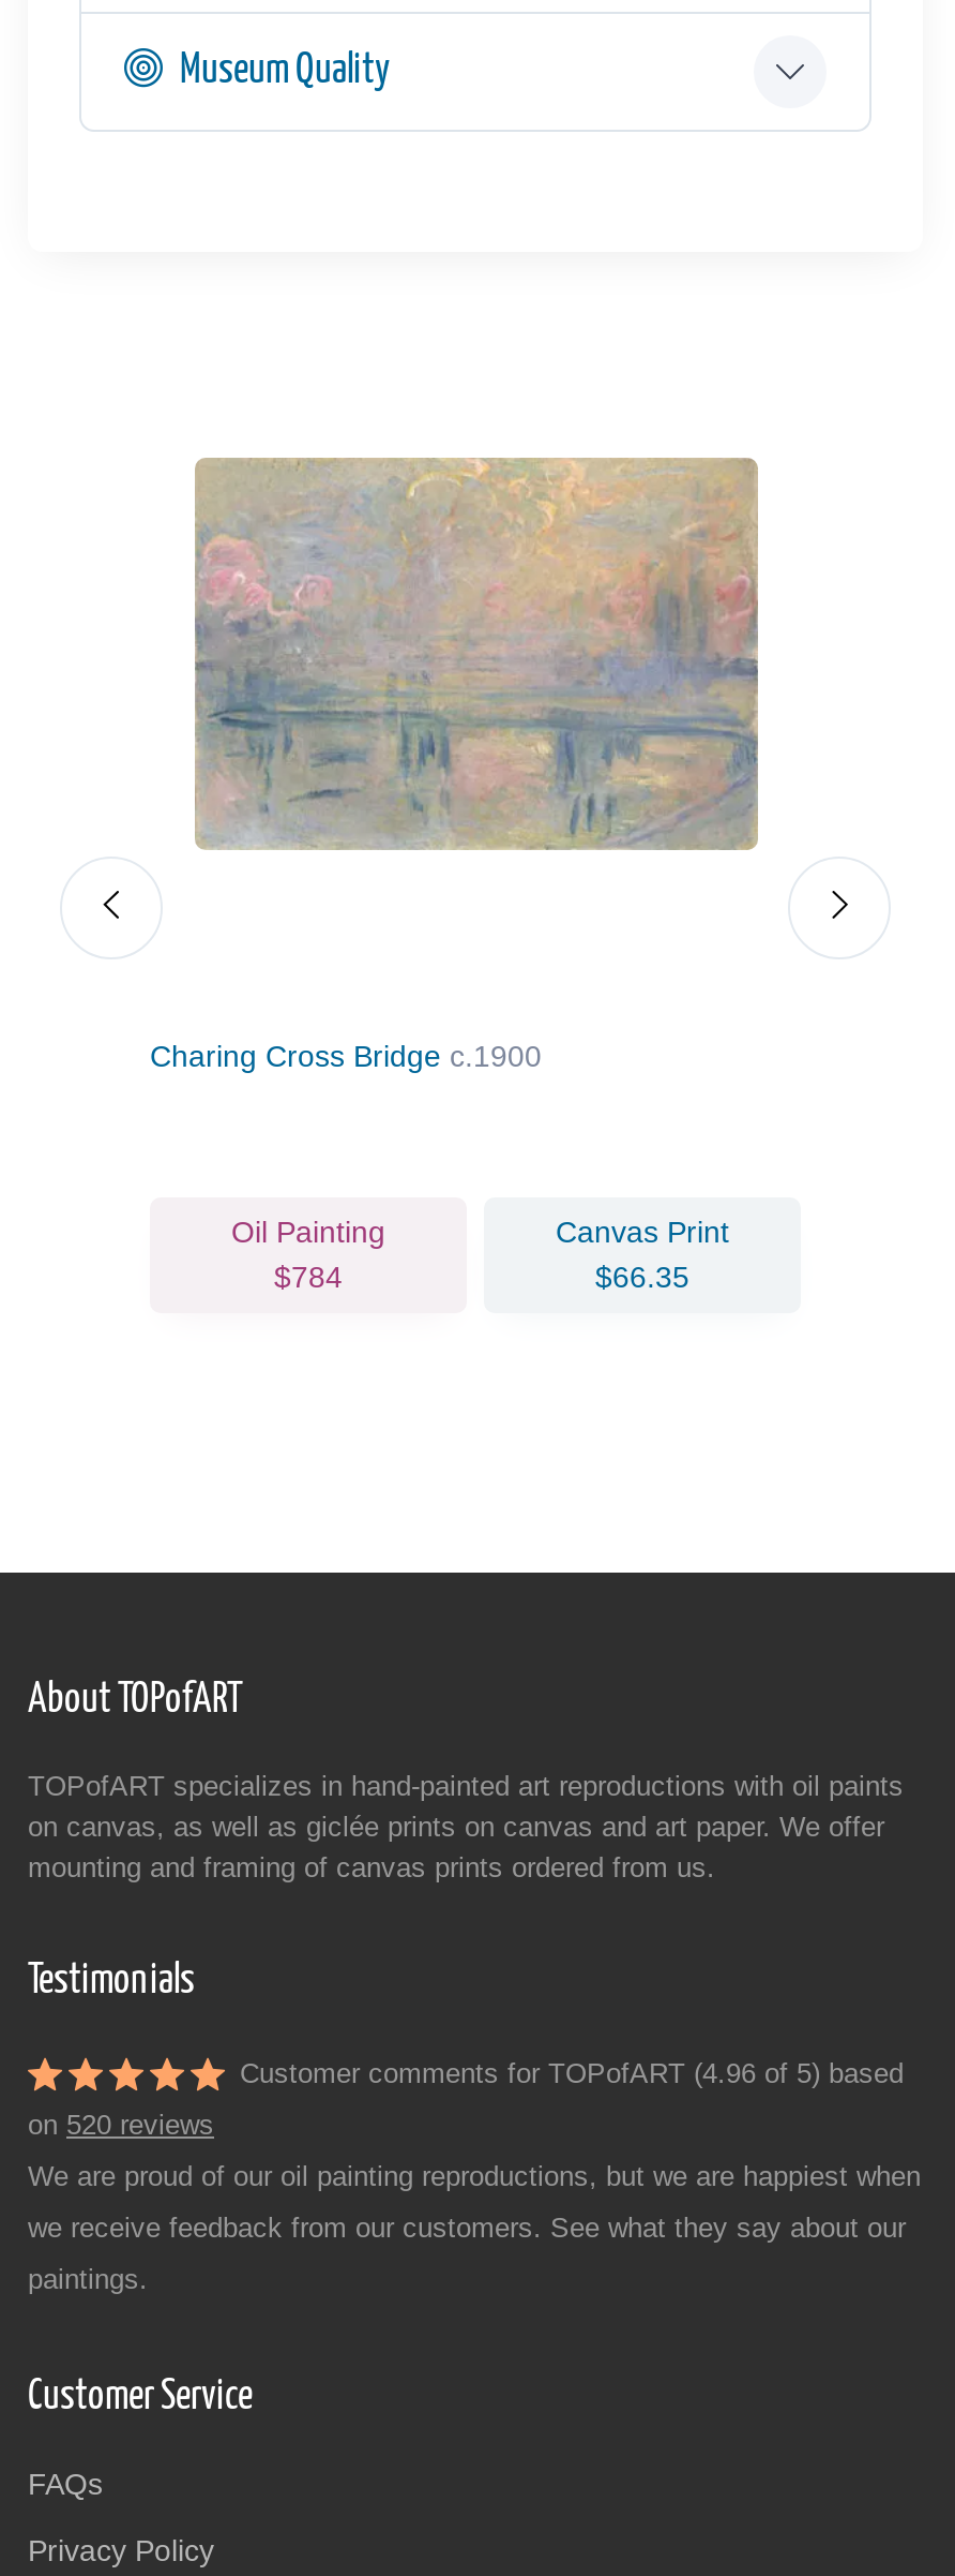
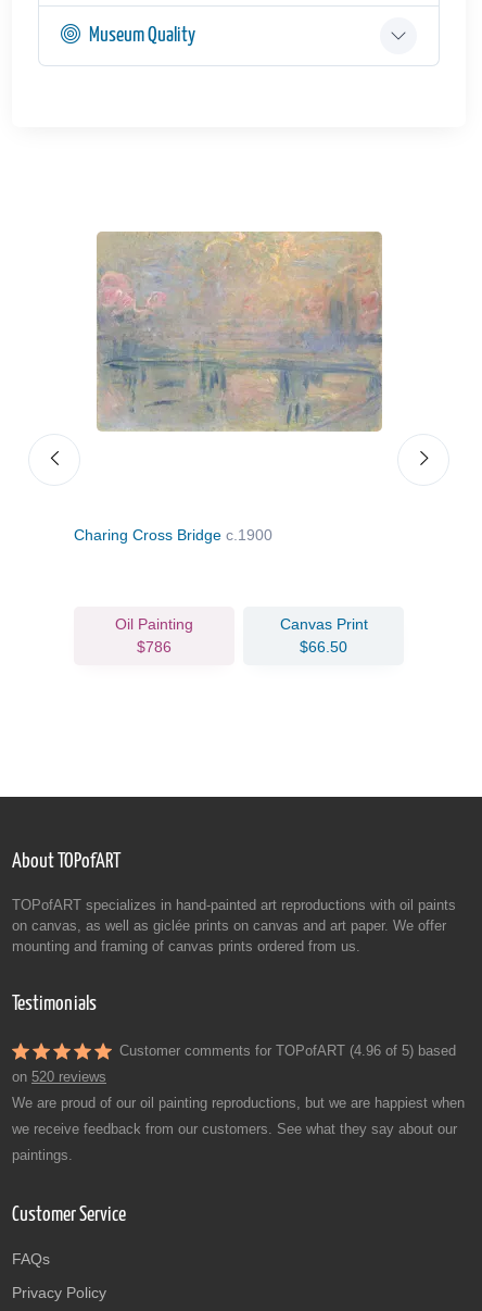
[274,1259,343,1293] $784 -> [137,638,172,655] $786
[595,1259,689,1293] $66.35 -> [300,638,347,655] $66.50

